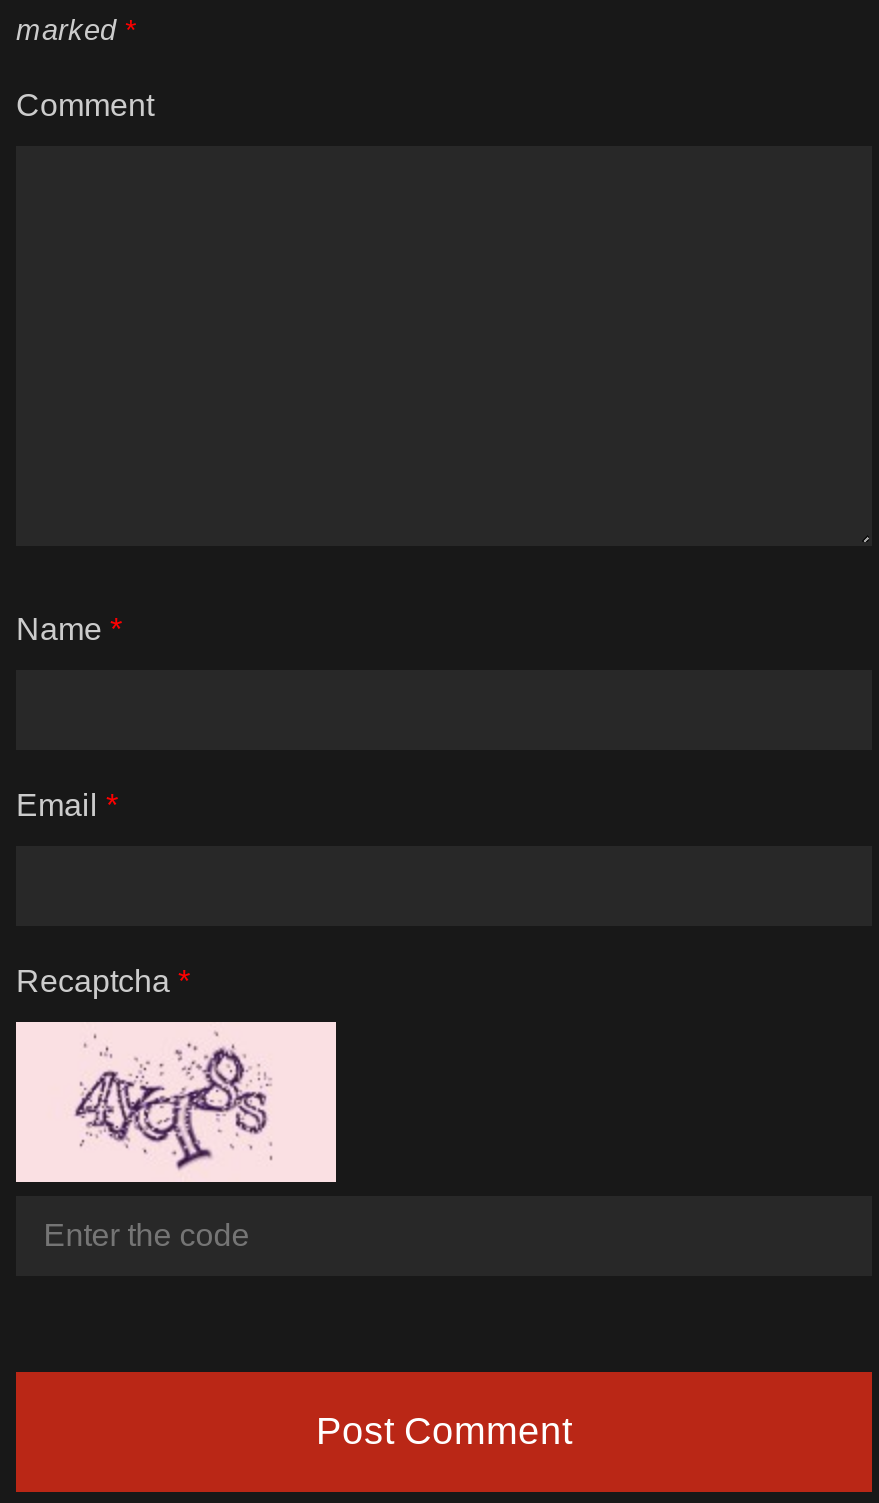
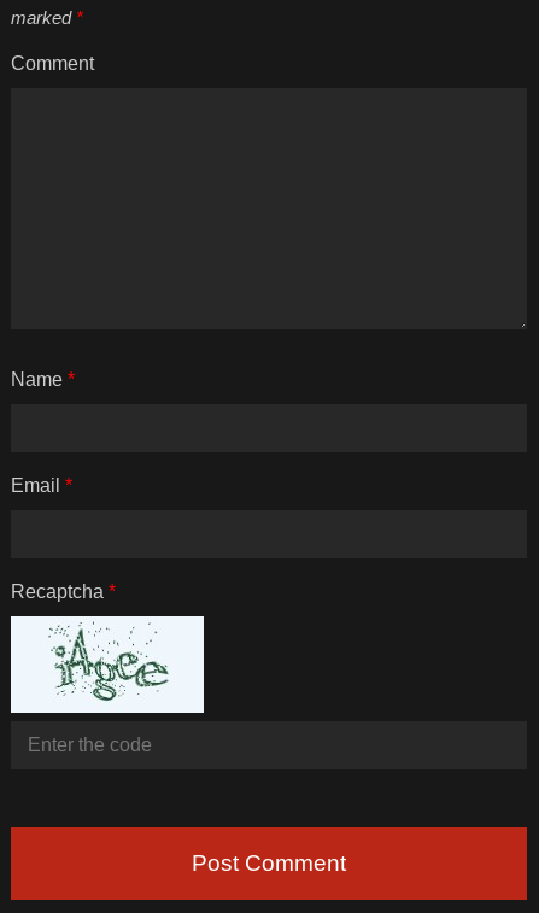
[48,1028,276,1176] [image] -> [46,621,170,709] [image]

